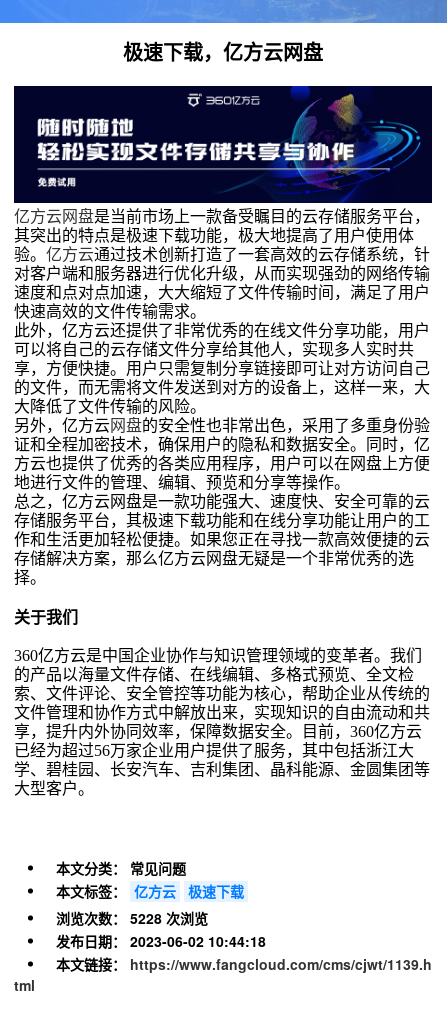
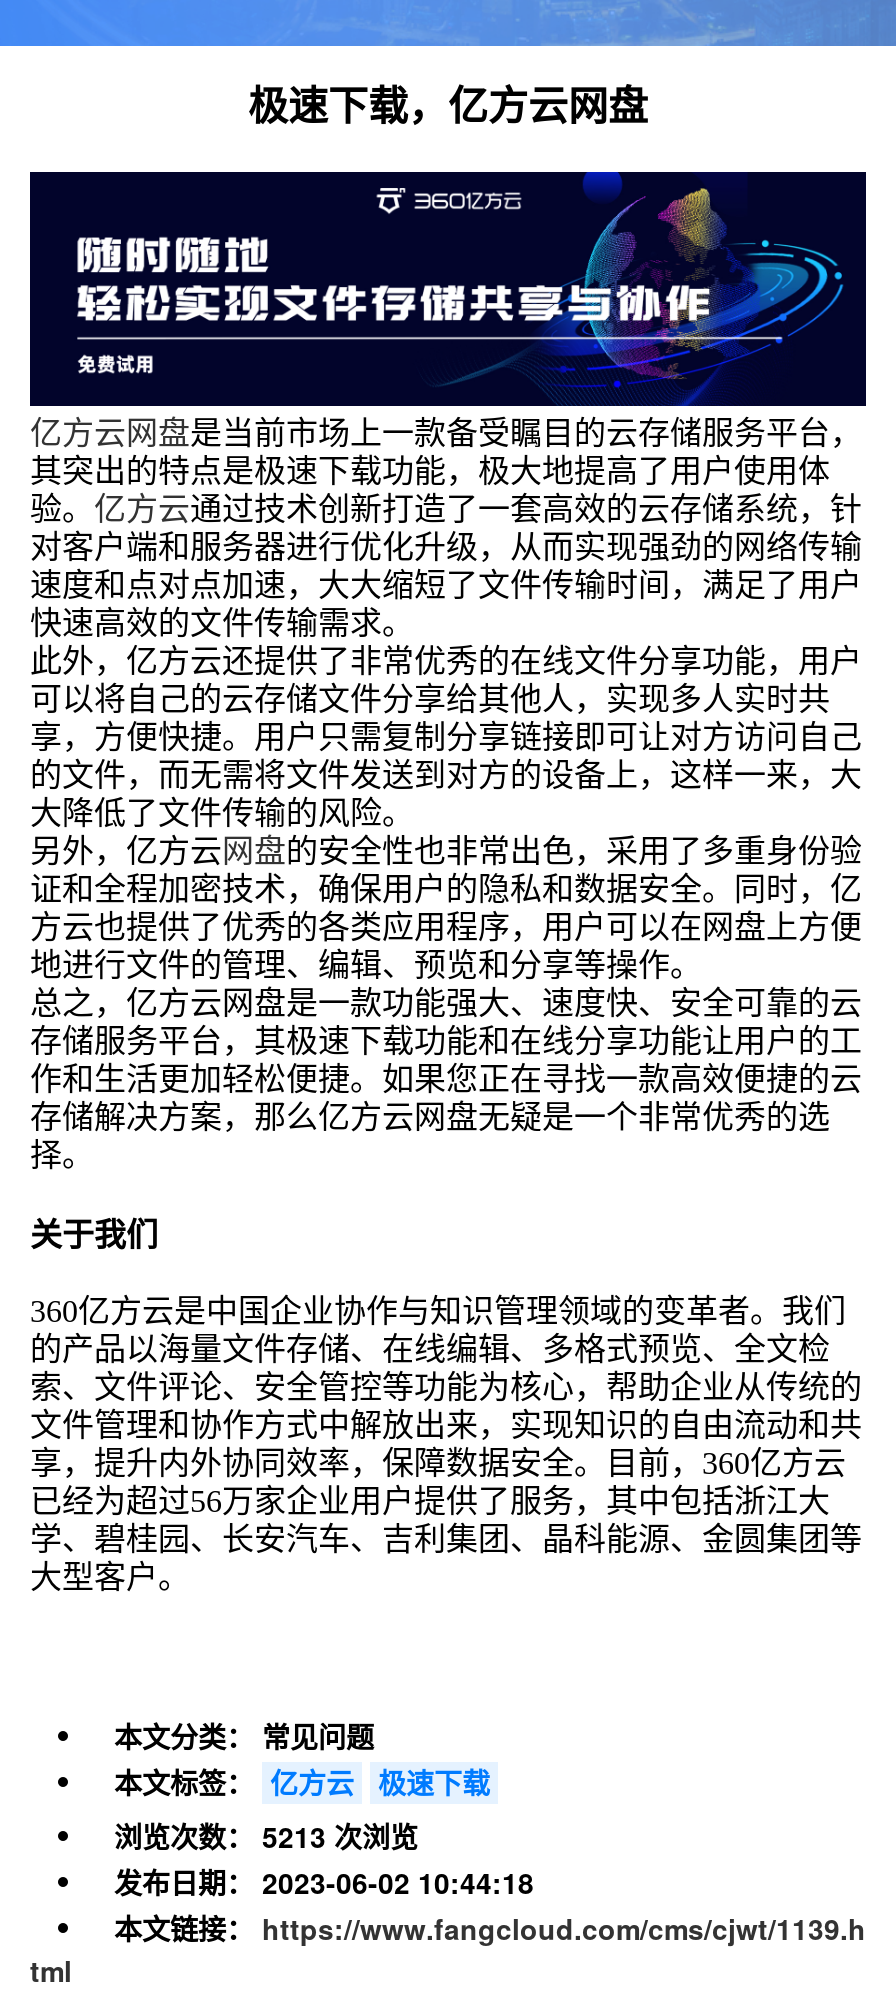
[56,907,208,927] 浏览次数： 5228 次浏览 -> [114,1815,418,1855] 浏览次数： 5213 次浏览

